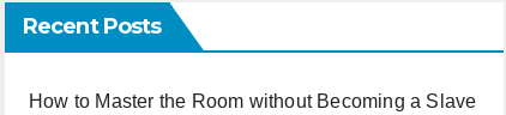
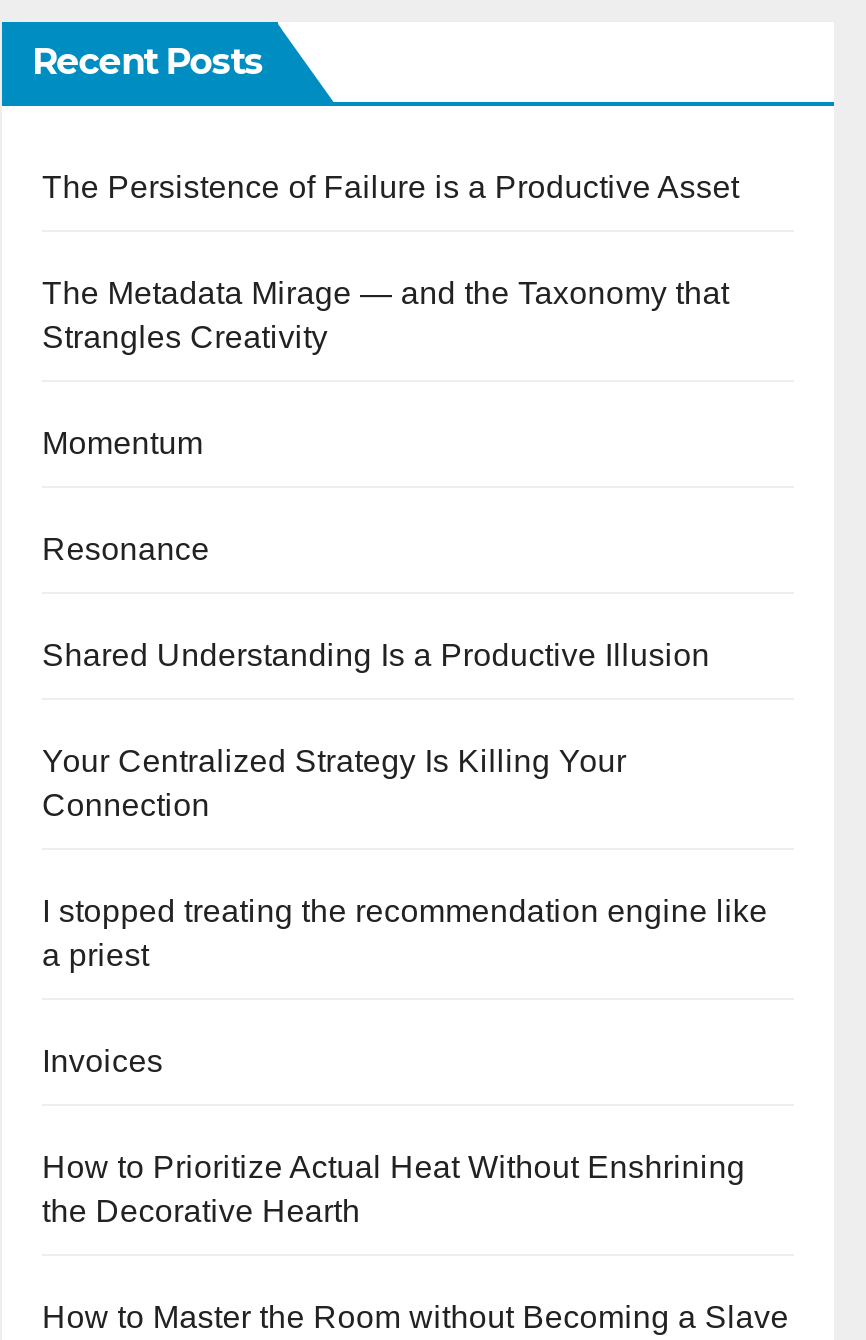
none -> [42,170,768,1228] The Persistence of Failure is a Productive Asset | The Metadata Mirage — and the Taxonomy that | Strangles Creativity | Momentum | Resonance | Shared Understanding Is a Productive Illusion | Your Centralized Strategy Is Killing Your | Connection | I stopped treating the recommendation engine like | a priest | Invoices | How to Prioritize Actual Heat Without Enshrining | the Decorative Hearth

